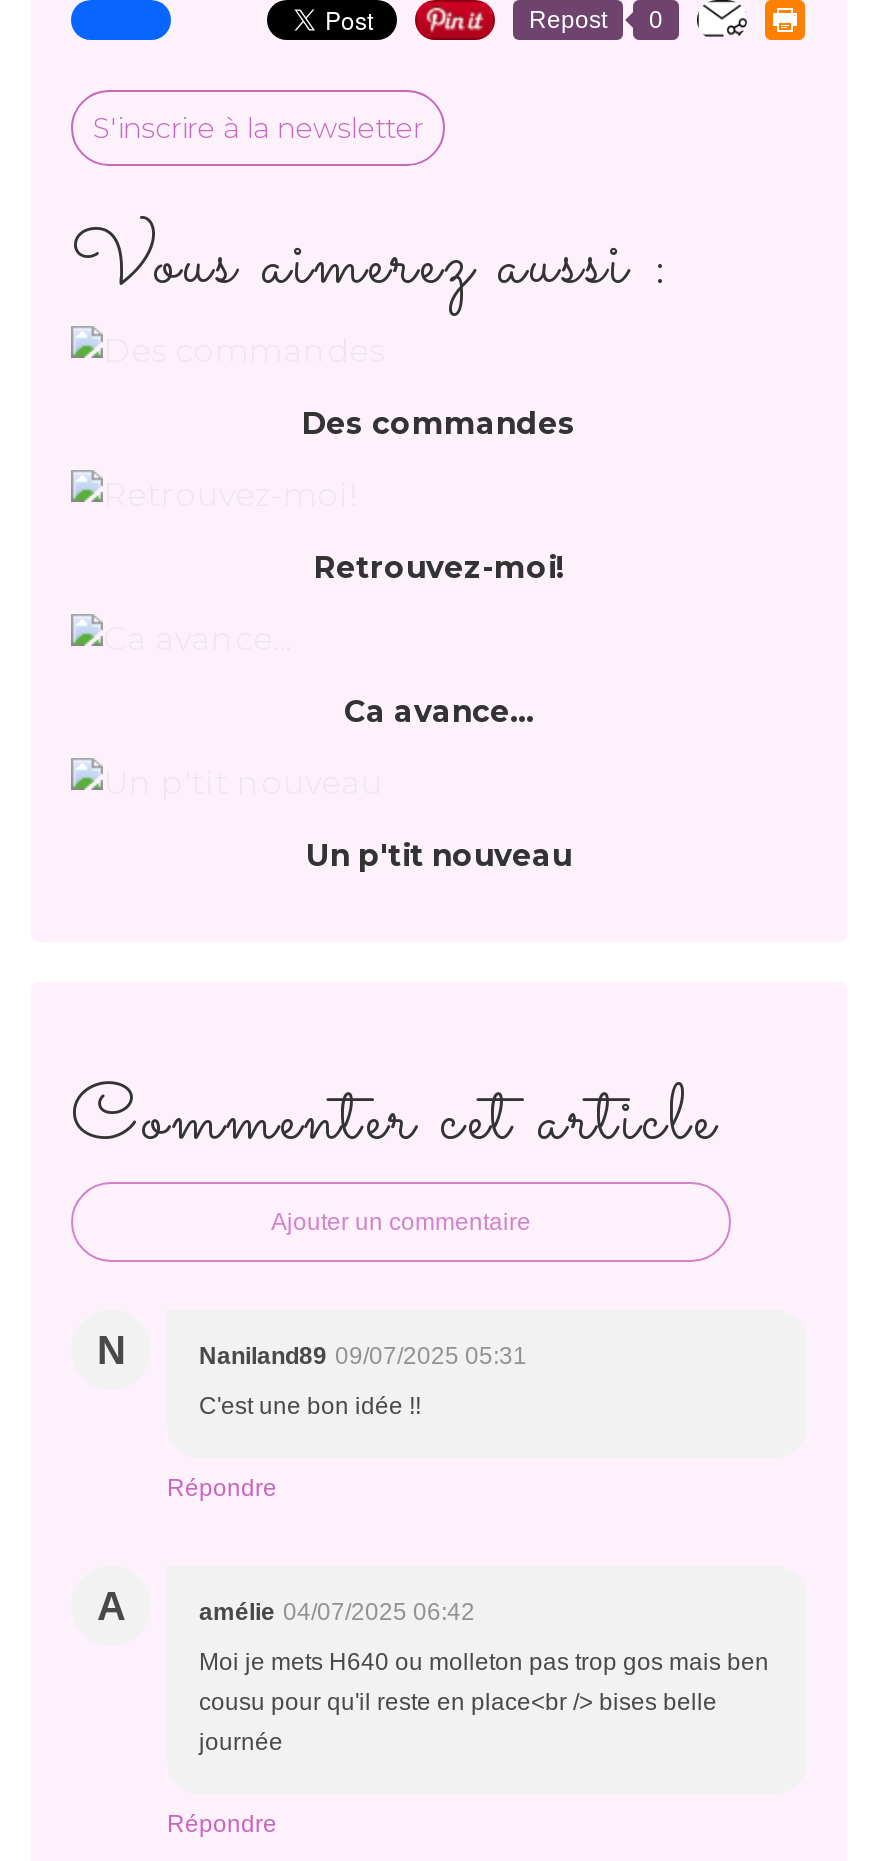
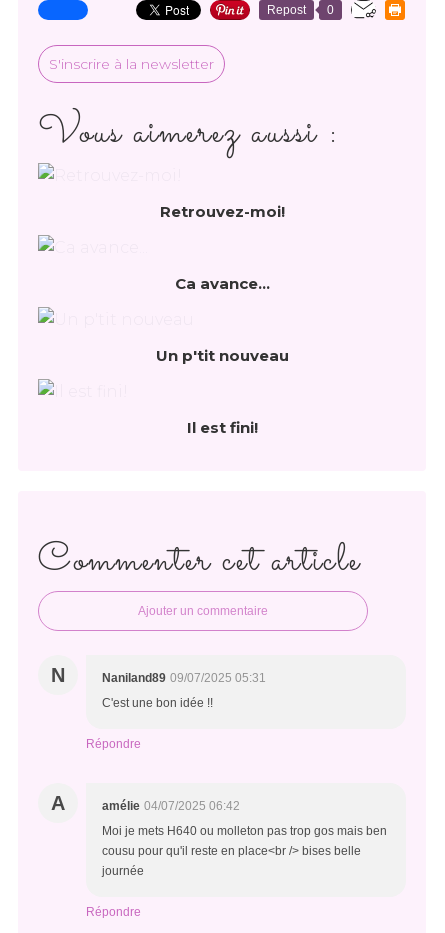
[302,404,576,442] Des commandes -> none
moved [306,548,572,874] -> [155,202,288,365]: Retrouvez-moi! | Ca avance... | Un p'tit nouveau
none -> [186,418,257,437] Il est fini!

